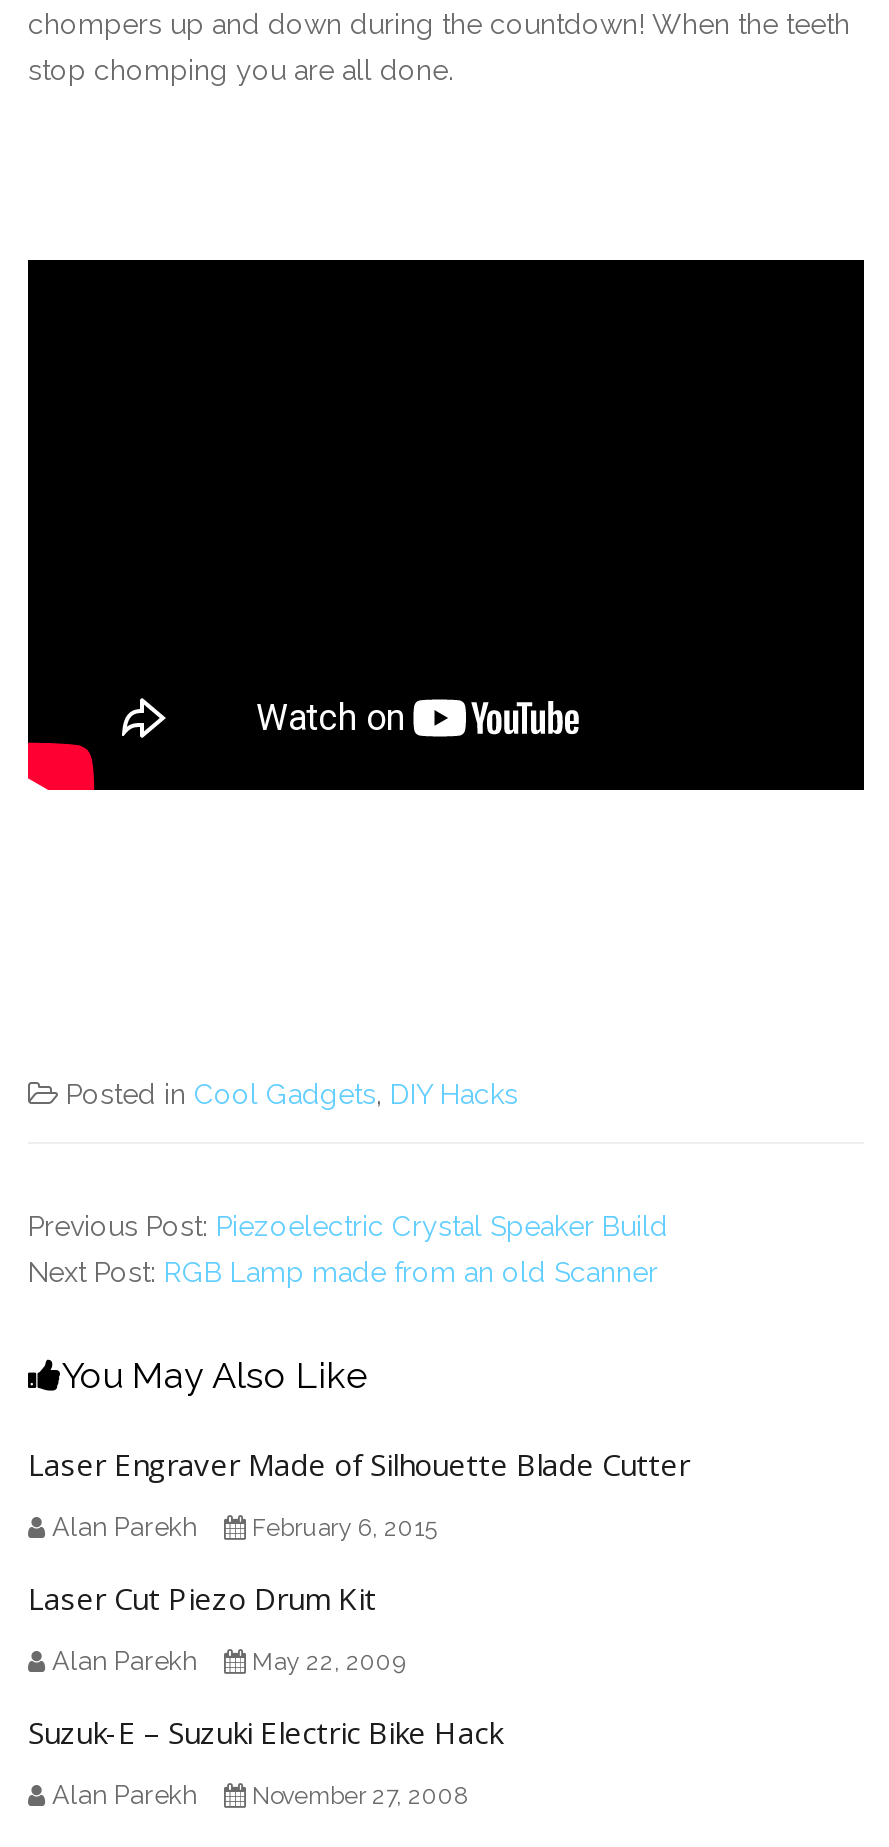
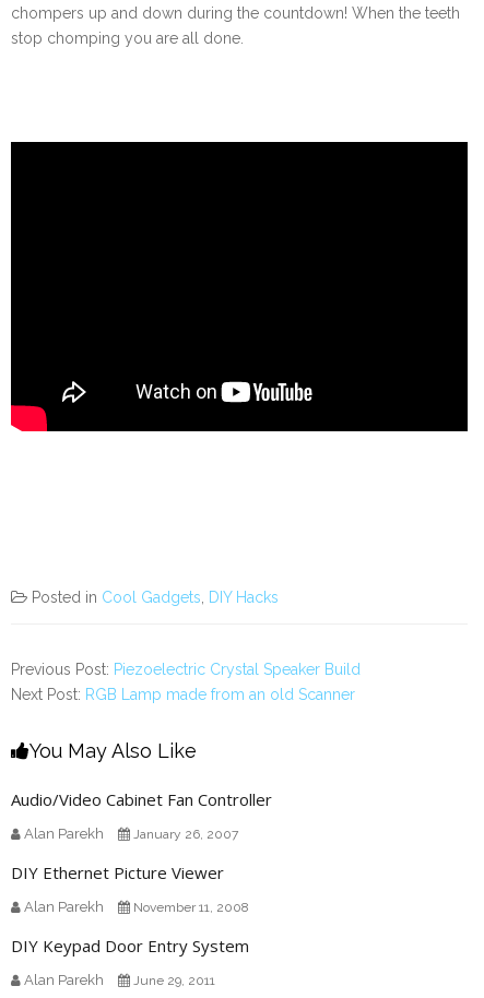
[28,1444,690,1484] Laser Engraver Made of Silhouette Blade Cutter -> [11,788,272,810] Audio/Video Cabinet Fan Controller
[52,1512,436,1542] Alan Parekh February 6, 2015 -> [24,826,238,842] Alan Parekh January 26, 2007
[28,1578,376,1618] Laser Cut Piezo Drum Kit -> [11,862,224,883] DIY Ethernet Picture Viewer
[52,1646,404,1676] Alan Parekh May 22, 2009 -> [24,899,249,915] Alan Parekh November 11, 2008
[28,1712,502,1752] Suzuk-E – Suzuki Electric Bike Hack -> [11,935,249,957] DIY Keypad Door Entry System
[52,1780,468,1810] Alan Parekh November 27, 2008 -> [24,972,215,988] Alan Parekh June 29, 2011

